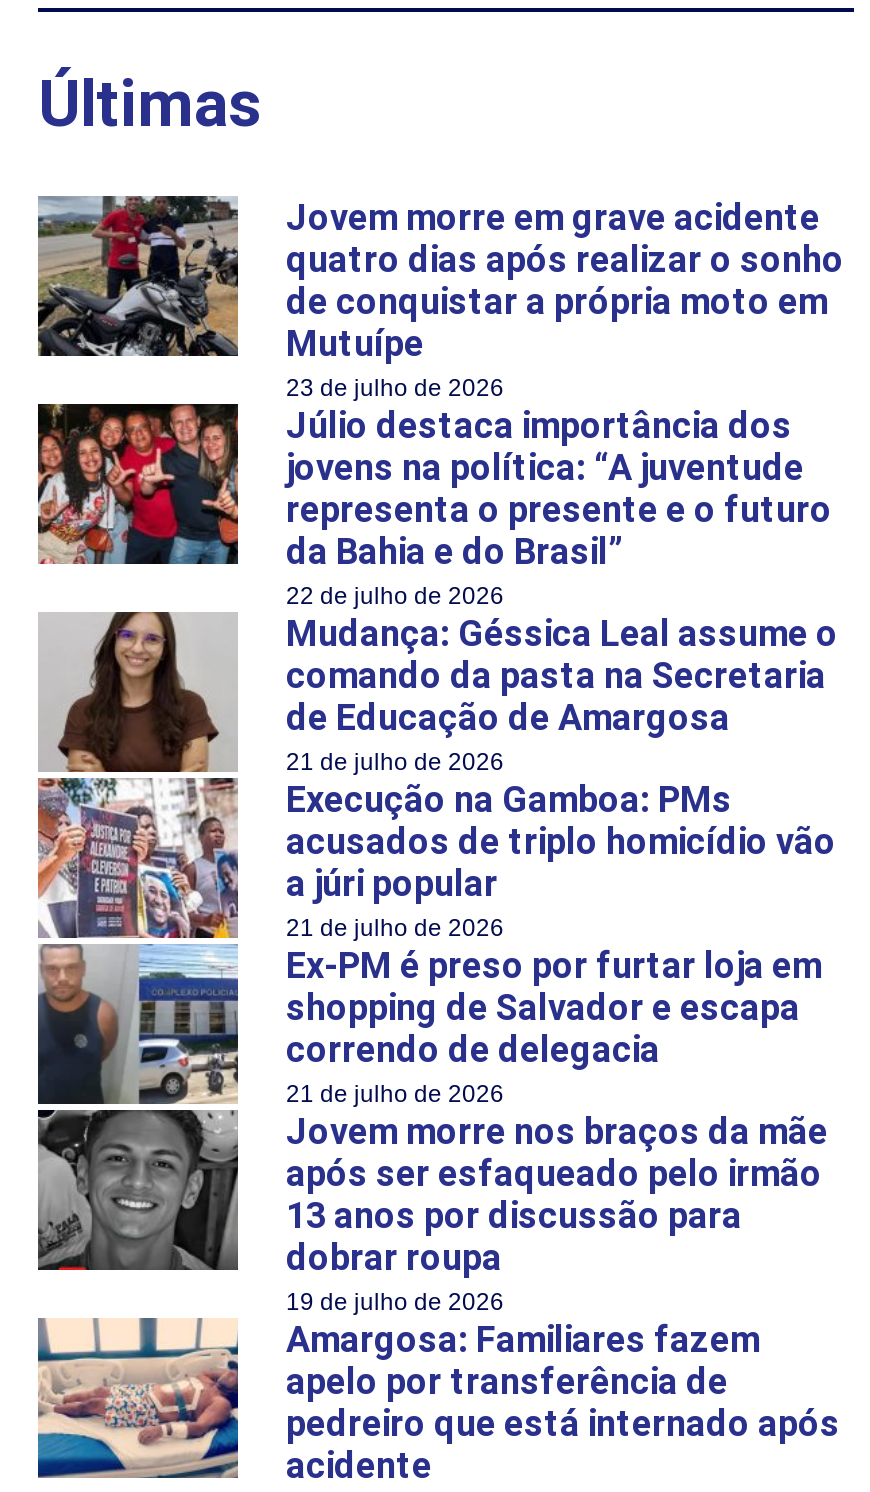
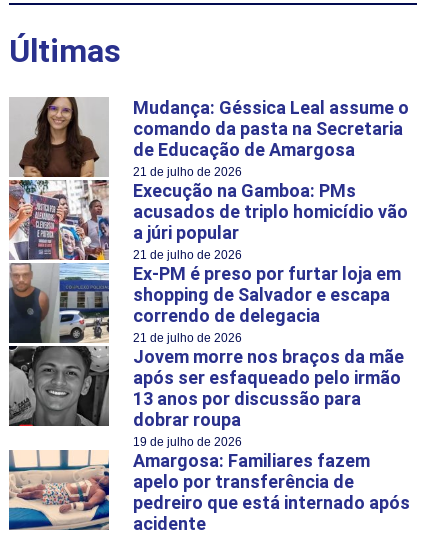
[38,194,844,610] [image] | Jovem morre em grave acidente | quatro dias após realizar o sonho | de conquistar a própria moto em | Mutuípe | 23 de julho de 2026 | Júlio destaca importância dos | jovens na política: “A juventude | representa o presente e o futuro | da Bahia e do Brasil” | 22 de julho de 2026 -> none
[36,402,240,566] [image] -> none

